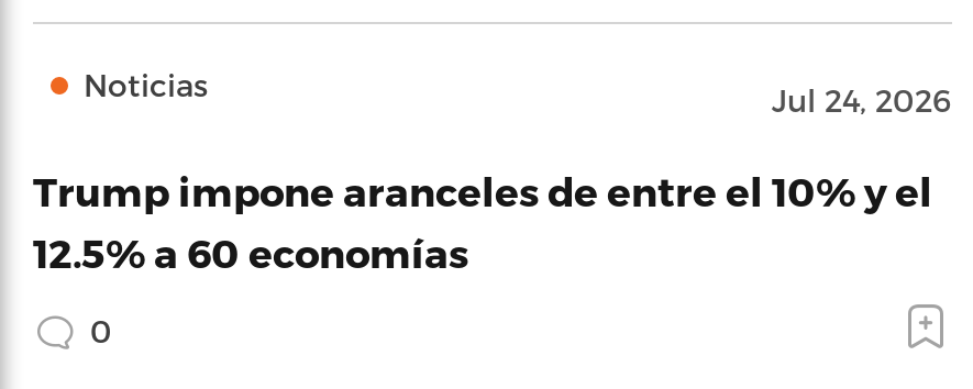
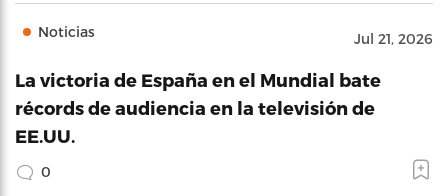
[772,81,952,119] Jul 24, 2026 -> [354,30,433,47] Jul 21, 2026
[33,167,932,275] Trump impone aranceles de entre el 10% y el | 12.5% a 60 economías -> [15,69,381,146] La victoria de España en el Mundial bate | récords de audiencia en la televisión de | EE.UU.

